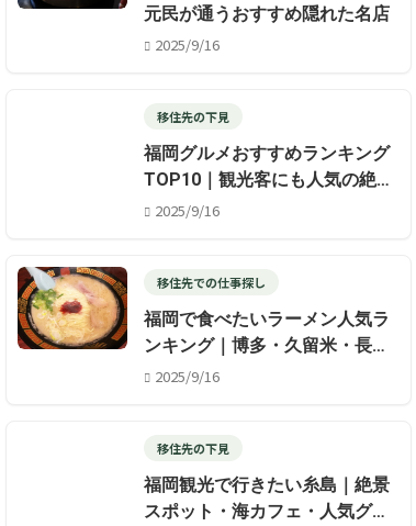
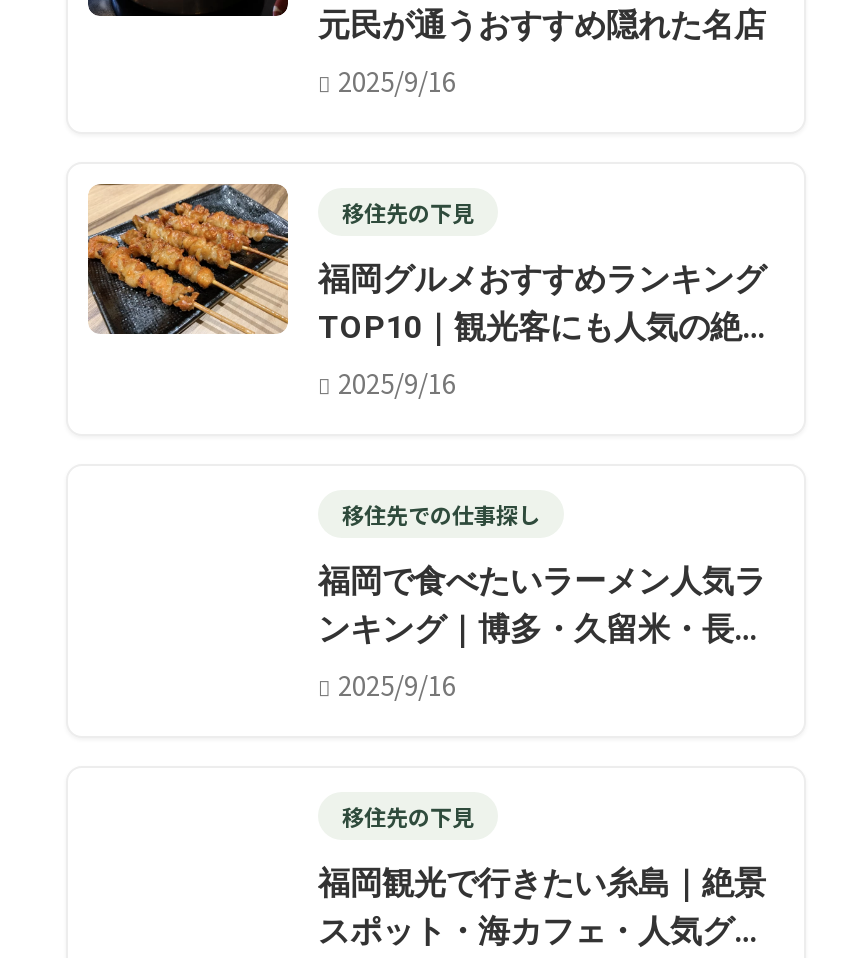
none -> [86,182,290,336] [image]
[16,266,128,350] [image] -> none

